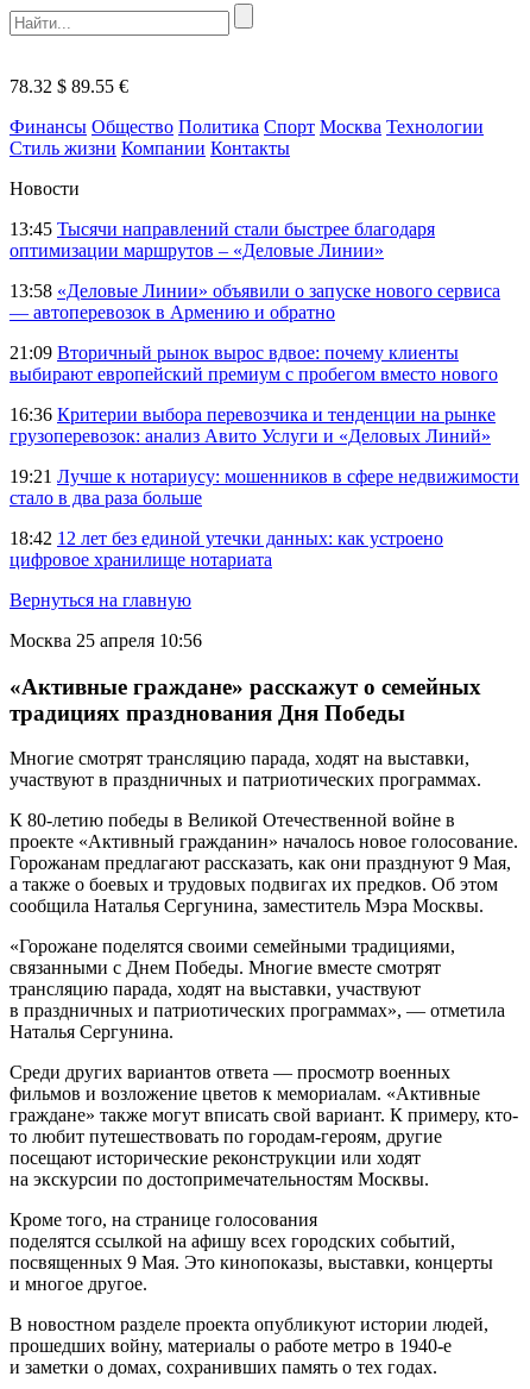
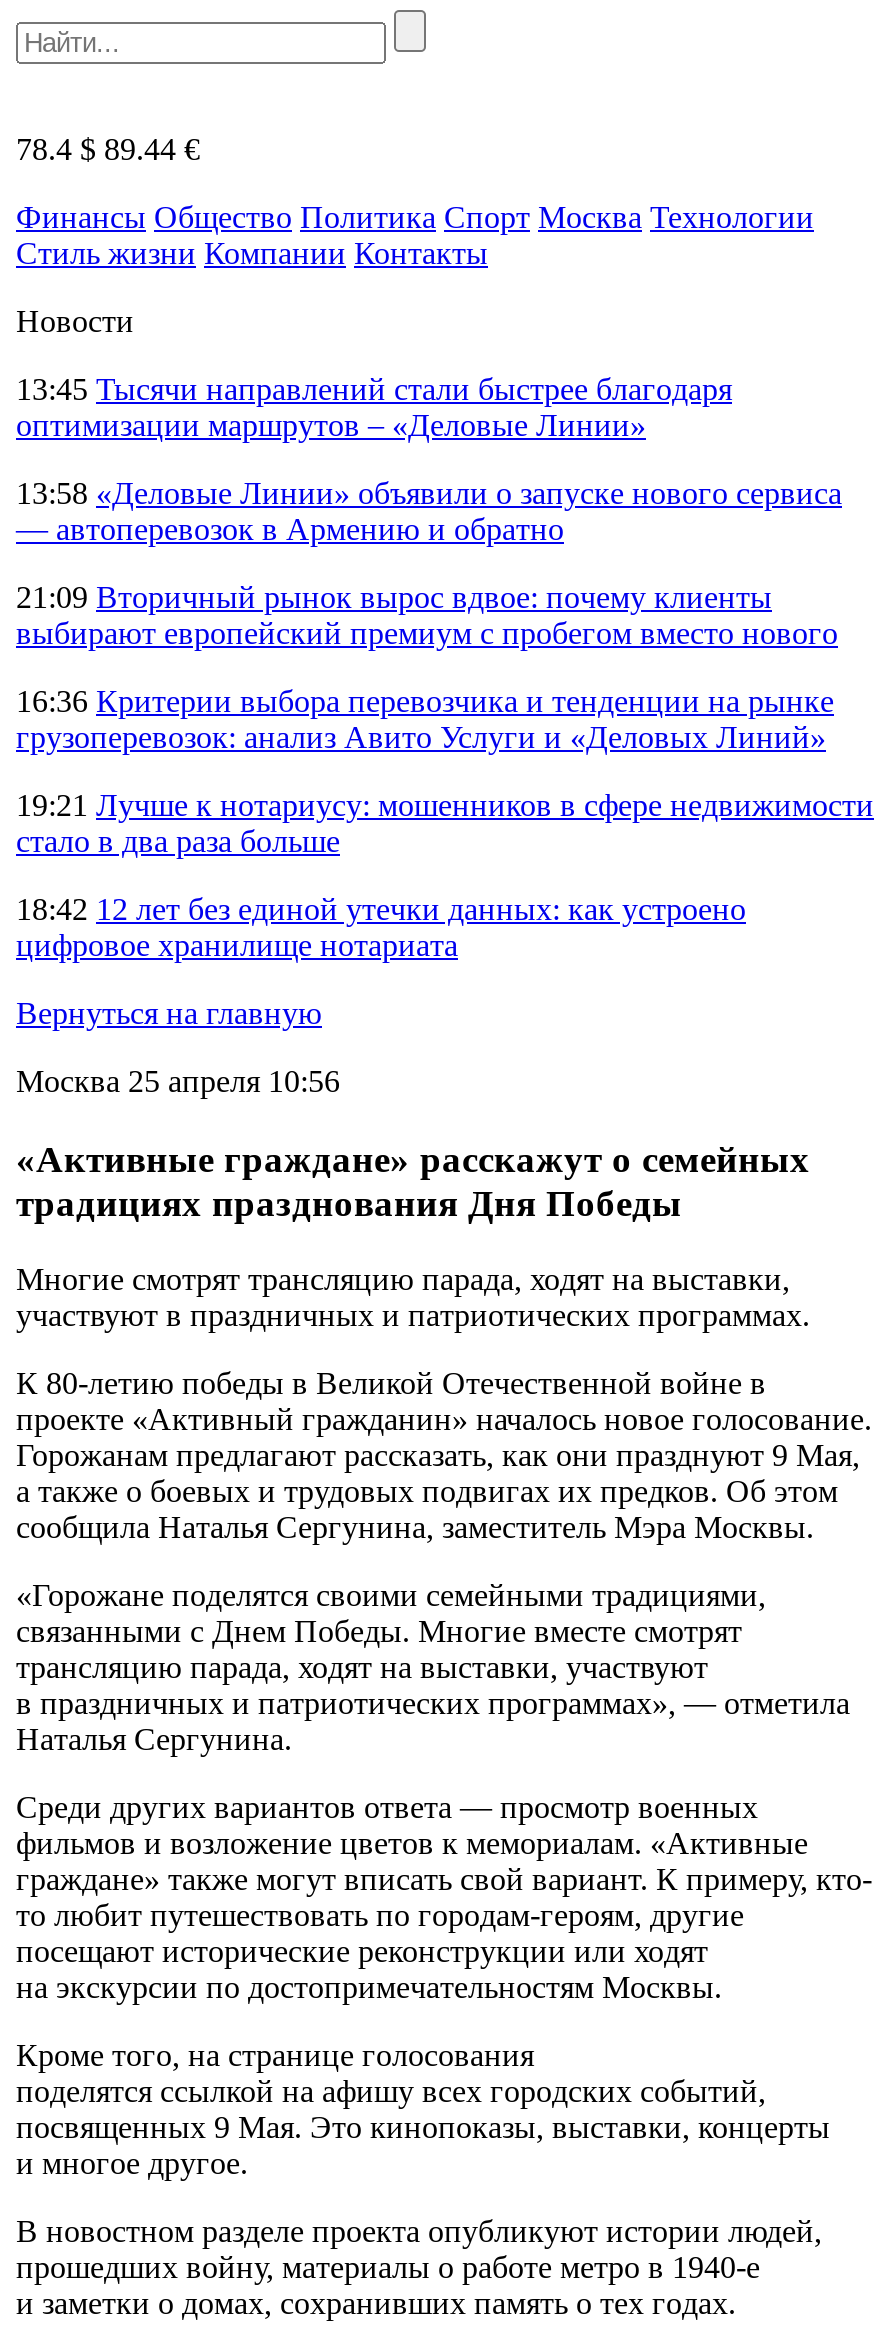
[10,76,128,96] 78.32 $ 89.55 € -> [16,132,200,166] 78.4 $ 89.44 €

